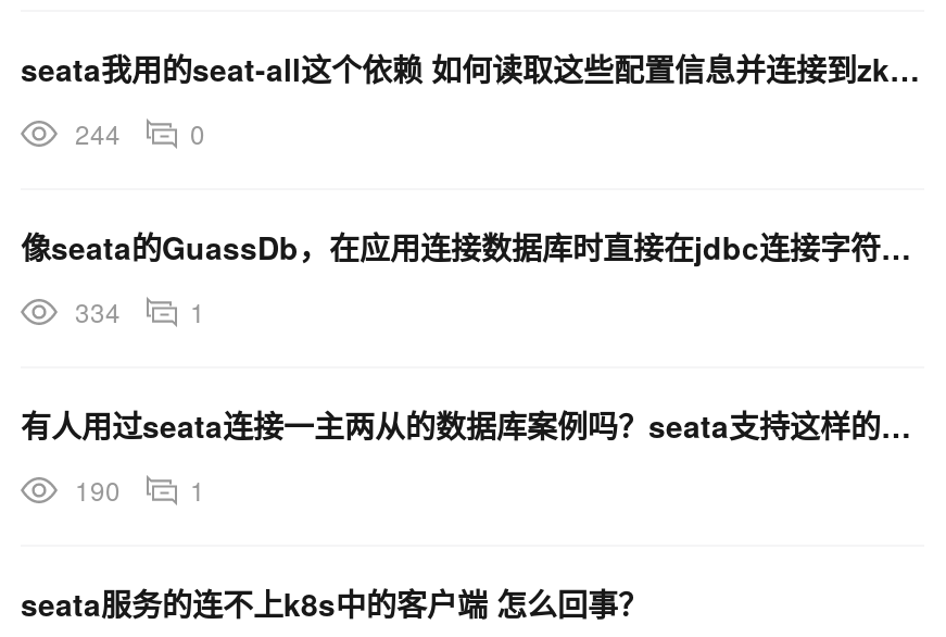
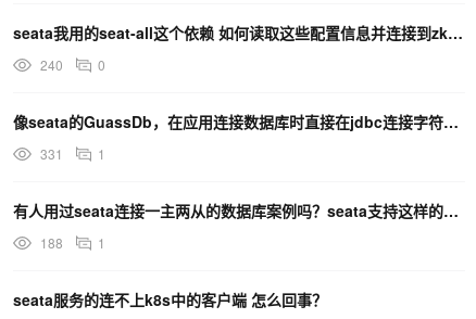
[75,115,205,152] 244 0 -> [40,56,105,74] 240 0
[75,293,205,330] 334 1 -> [40,145,105,163] 331 1
[75,472,205,509] 190 1 -> [40,234,105,252] 188 1

